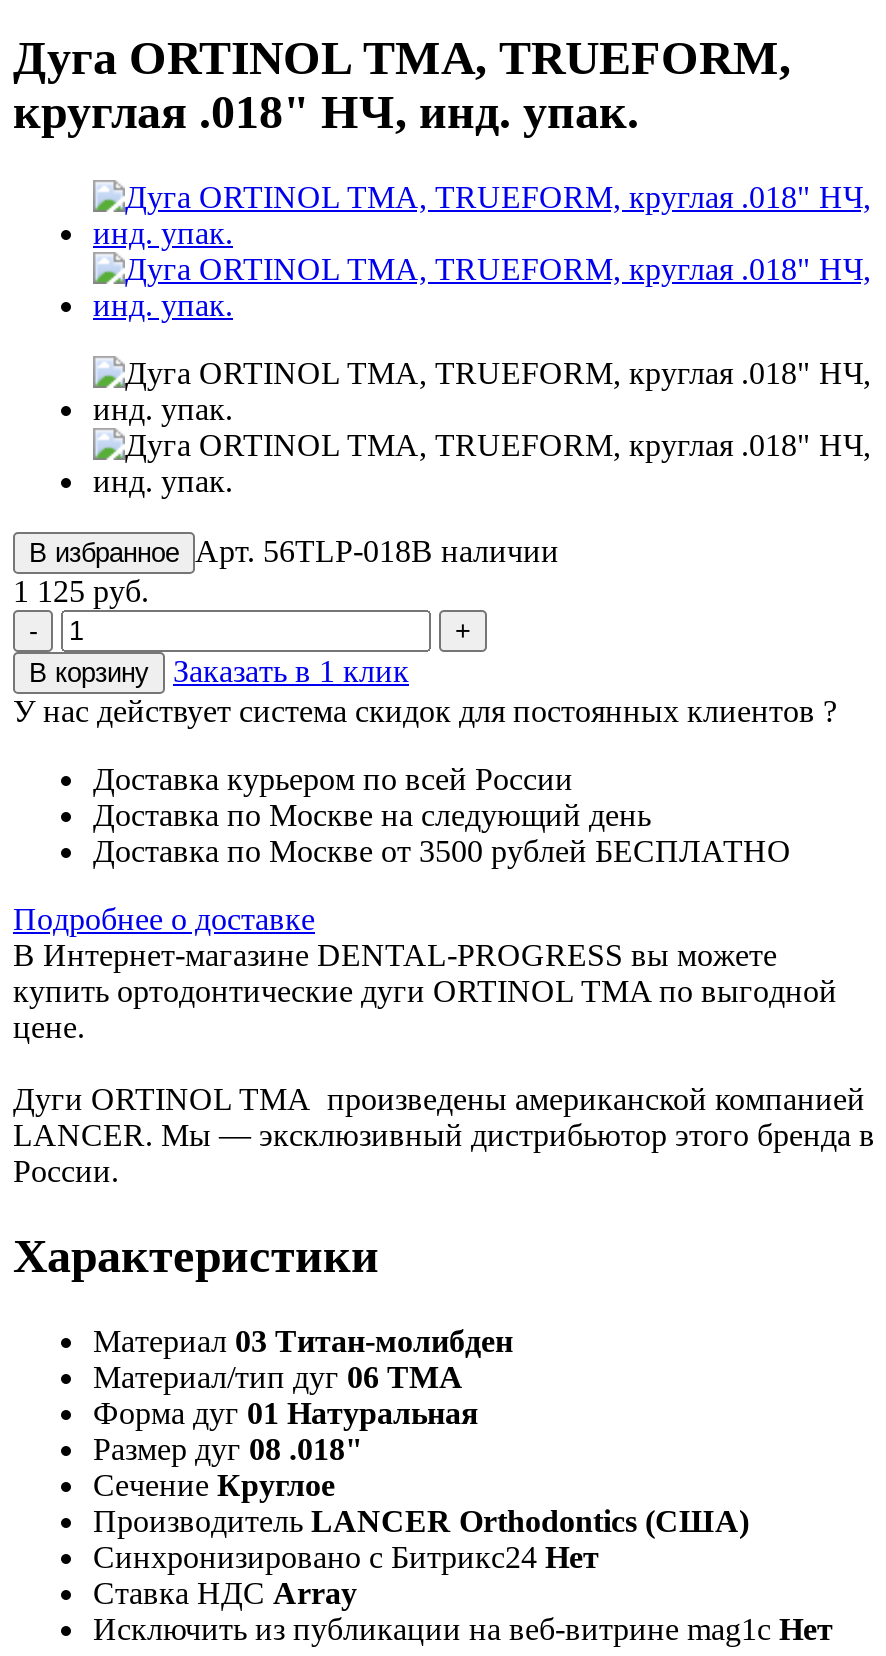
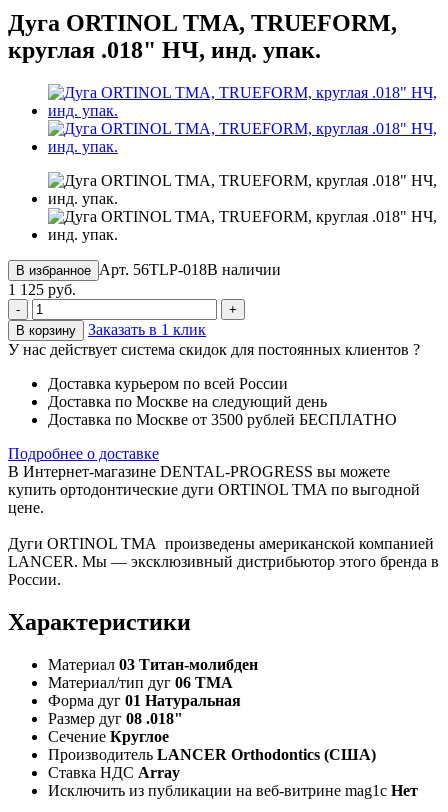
[93,1539,599,1573] Синхронизировано с Битрикс24 Нет -> none

